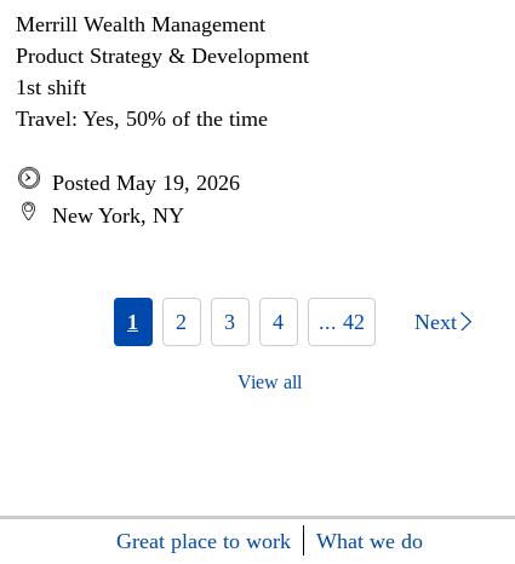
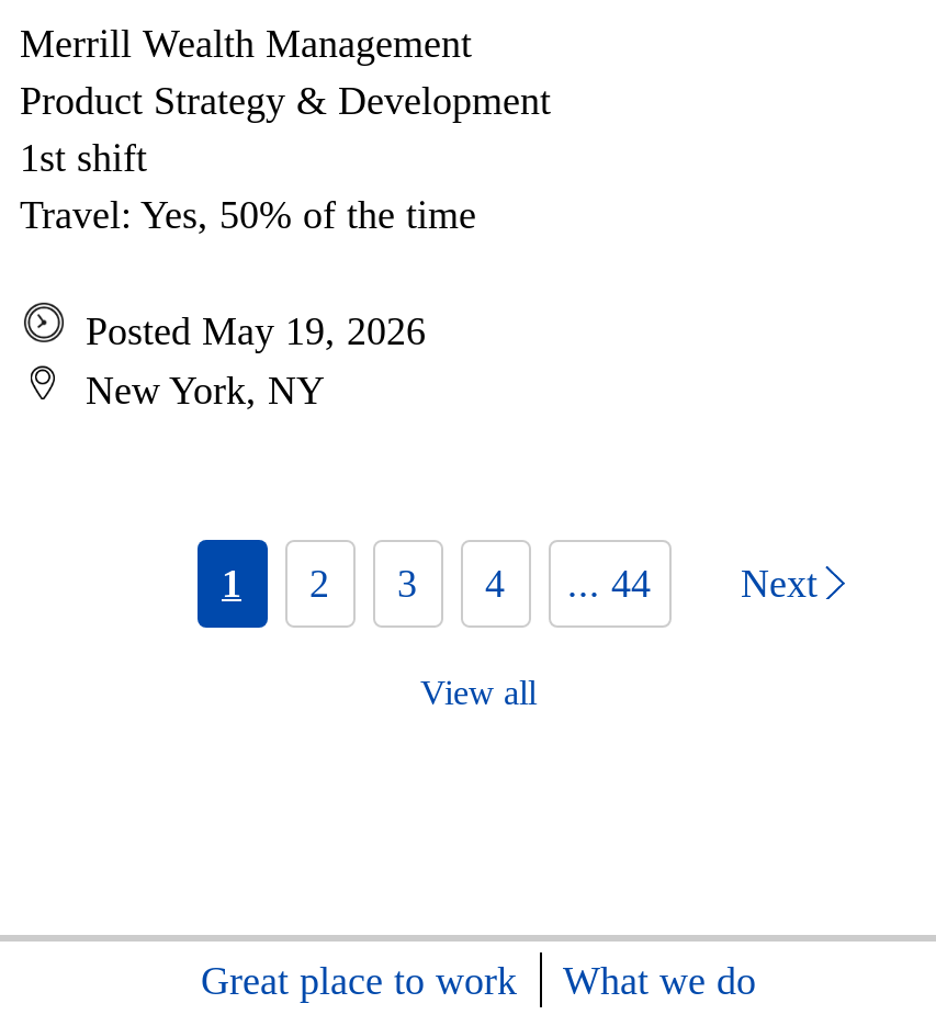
[127,309,364,333] 1 2 3 4 ... 42 -> [222,561,651,605] 1 2 3 4 ... 44

